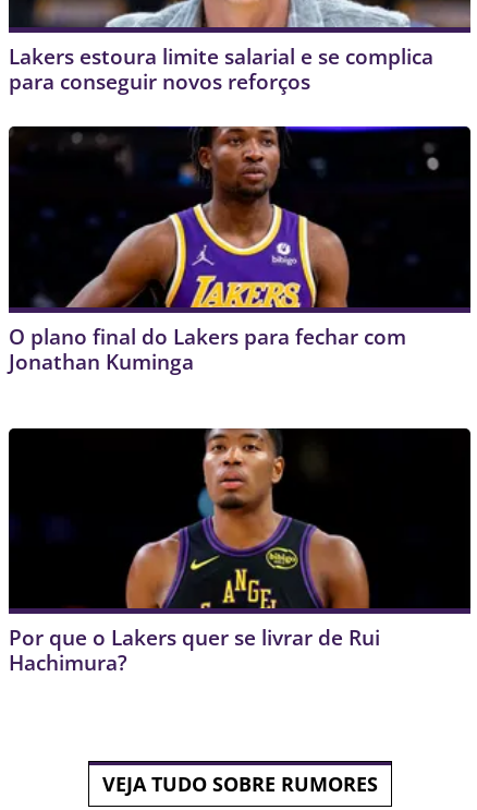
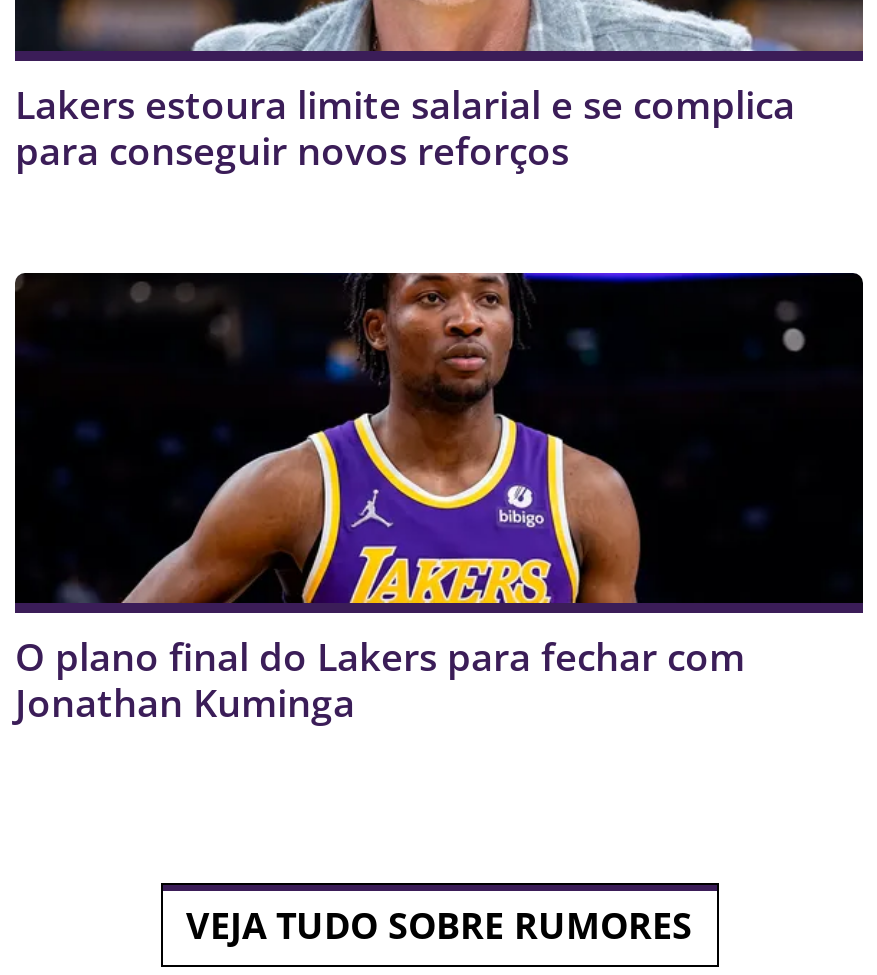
moved [9,125,406,376] -> [15,270,745,730]: [image] | O plano final do Lakers para fechar com | Jonathan Kuminga
[9,427,464,678] [image] | Por que o Lakers quer se livrar de Rui | Hachimura? -> none

